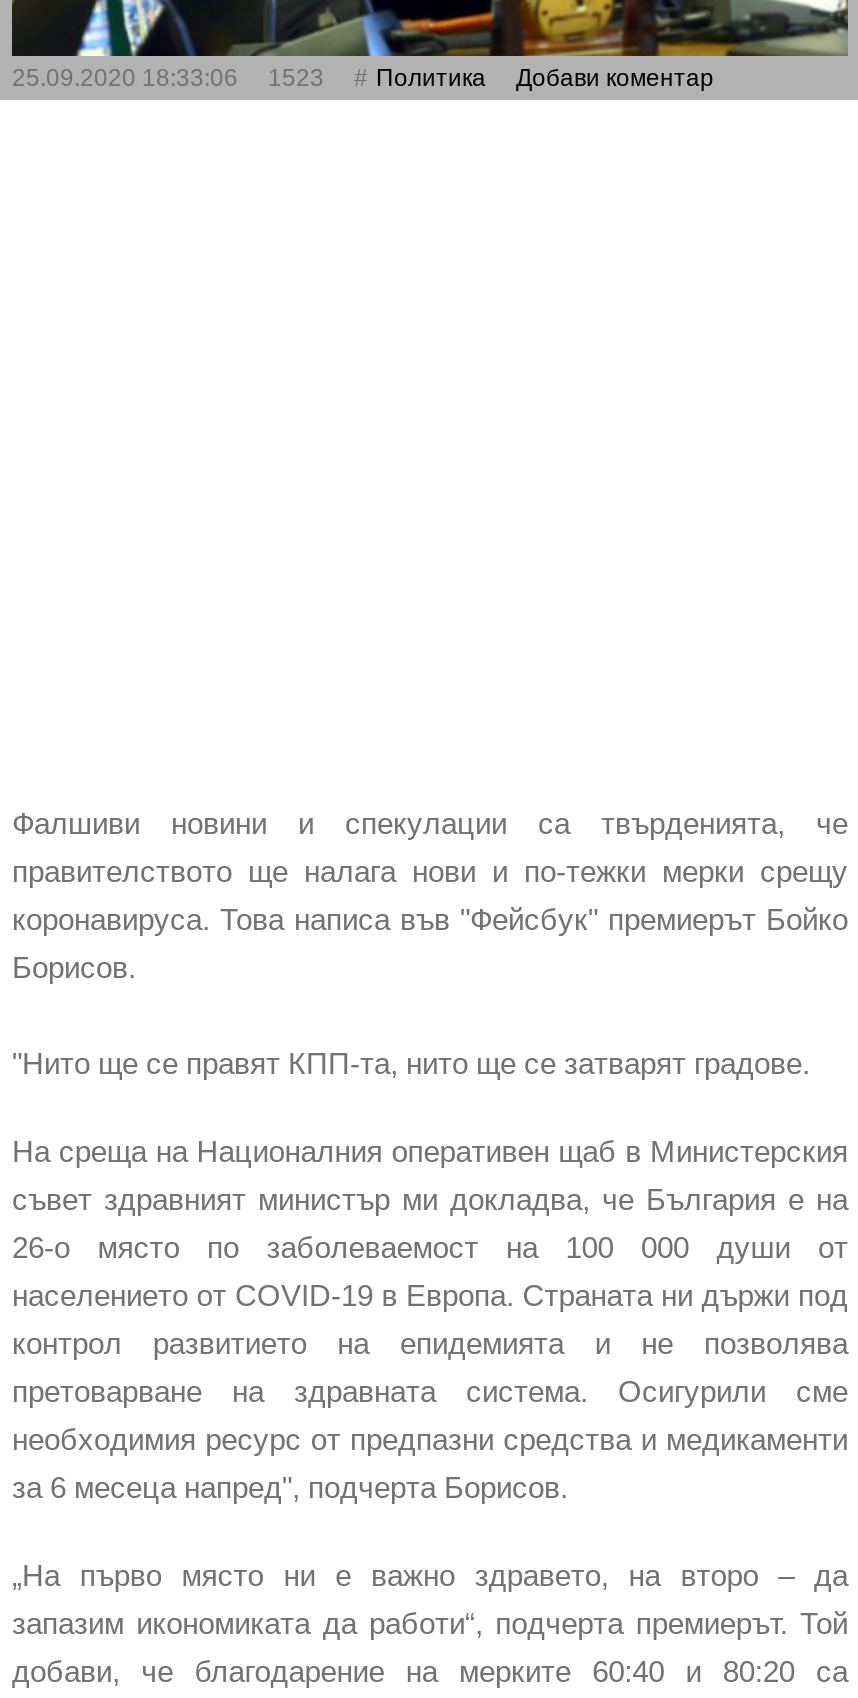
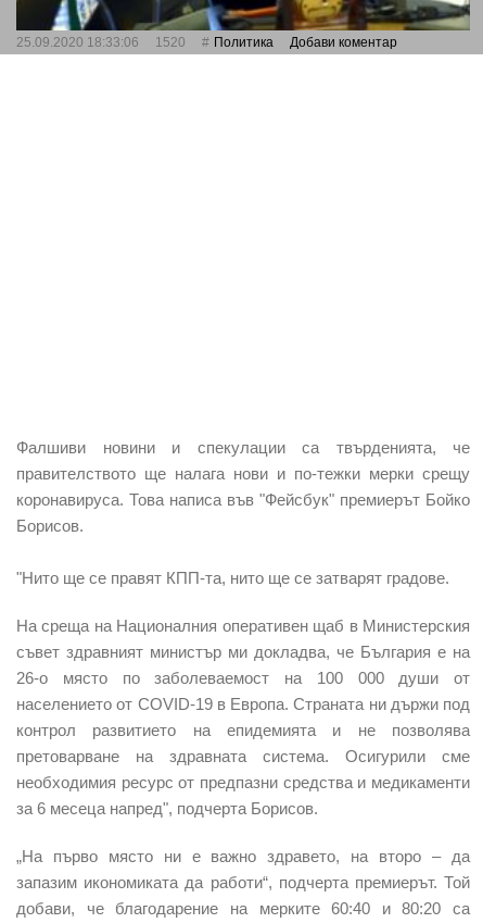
[12,63,714,91] 25.09.2020 18:33:06 1523 Политика Добави коментар -> [16,34,397,50] 25.09.2020 18:33:06 1520 Политика Добави коментар

